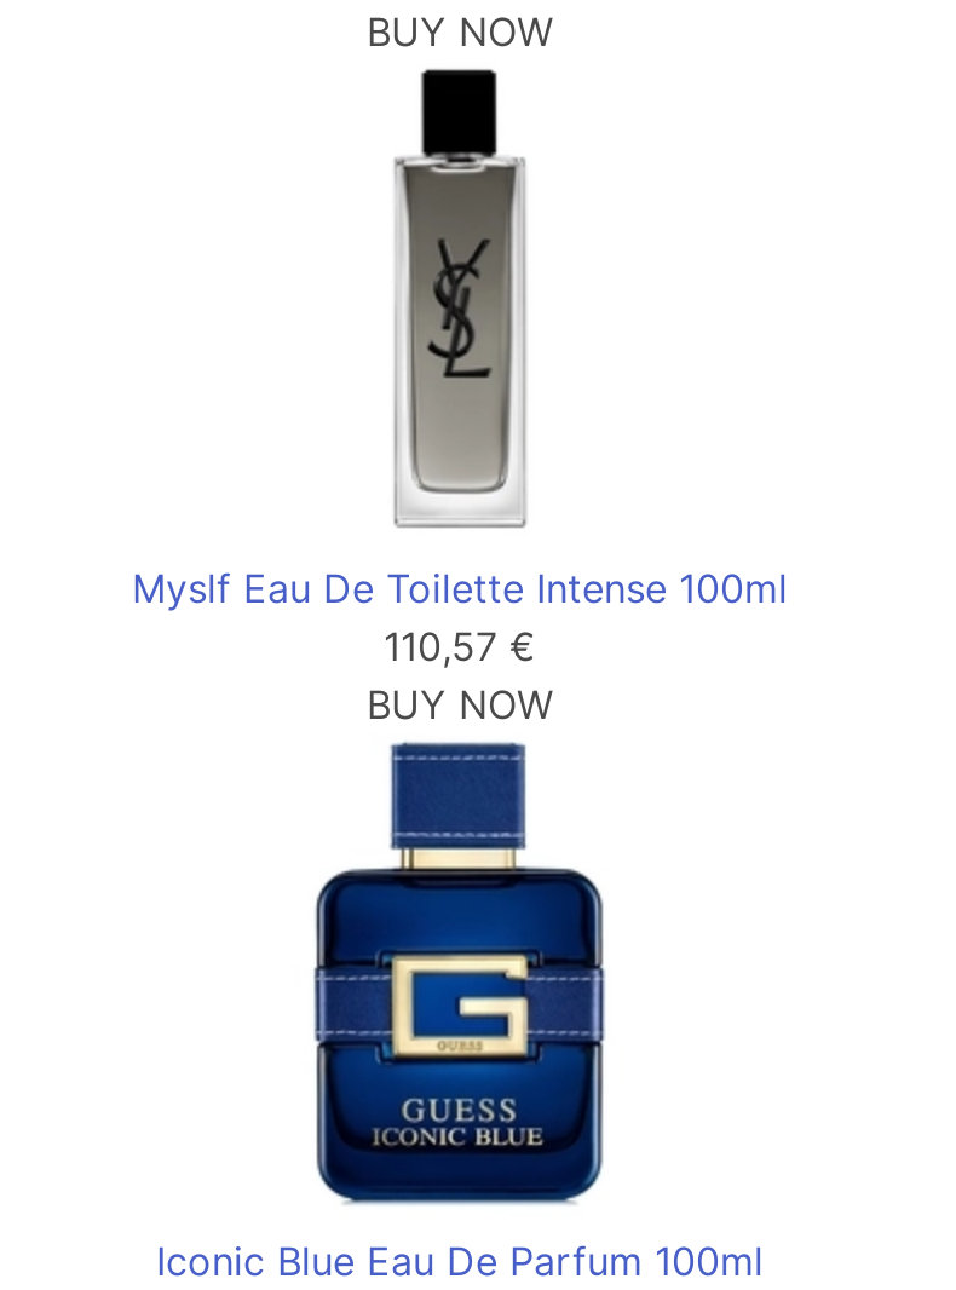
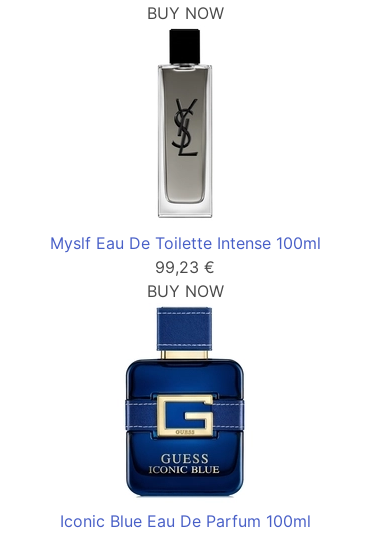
[384,621,536,669] 110,57 € -> [155,257,215,277] 99,23 €

